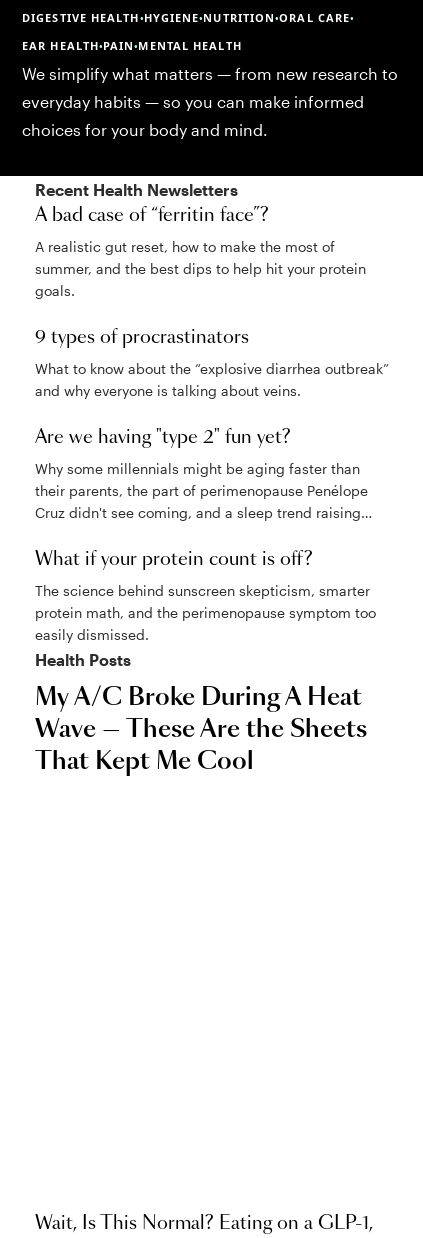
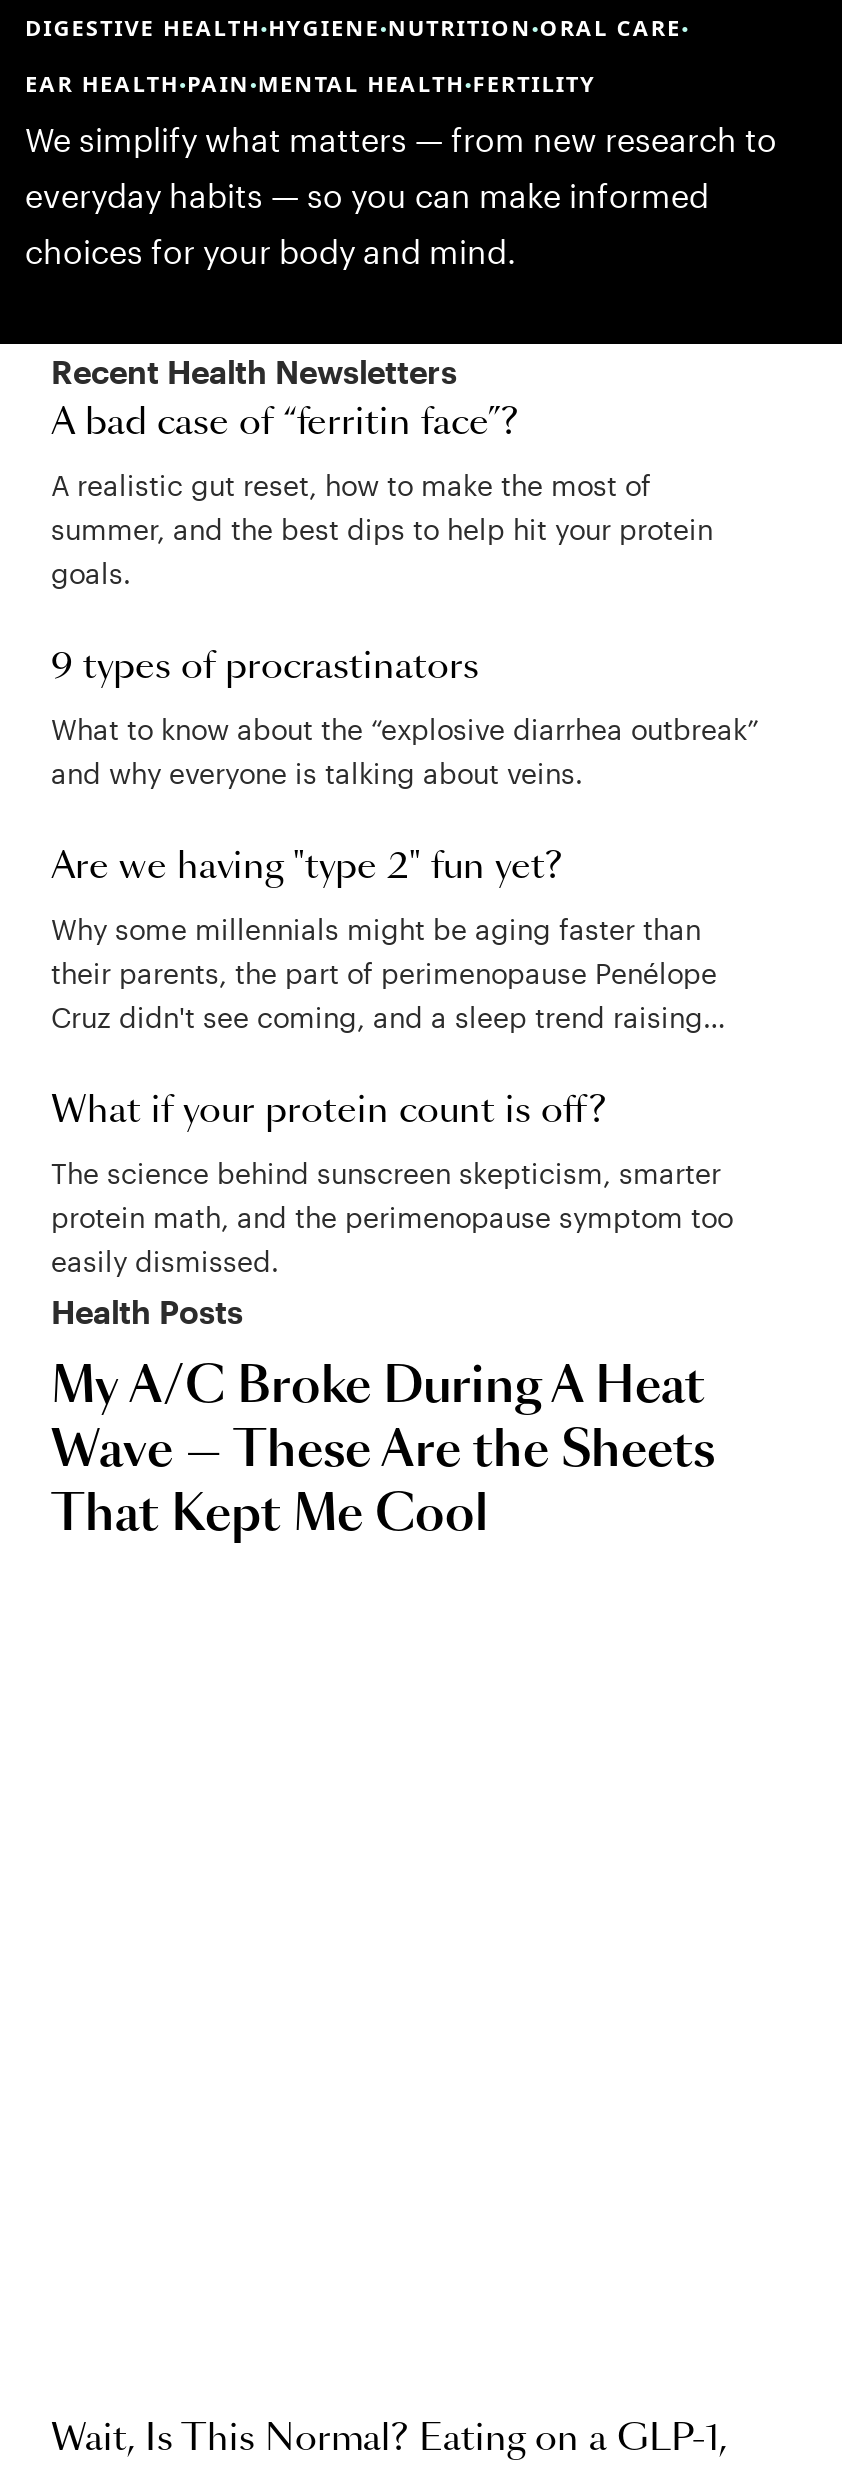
[22,38,242,53] EAR HEALTH•PAIN•MENTAL HEALTH -> [25,68,596,98] EAR HEALTH•PAIN•MENTAL HEALTH•FERTILITY

